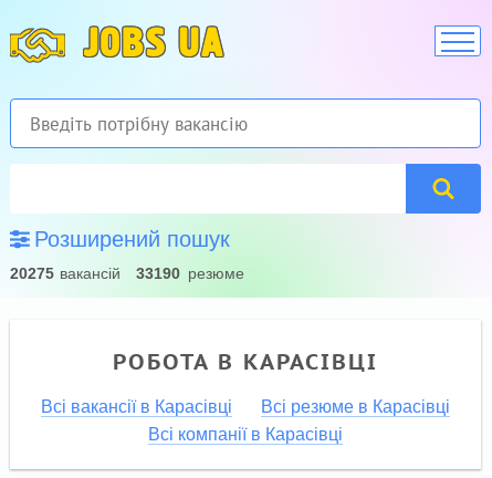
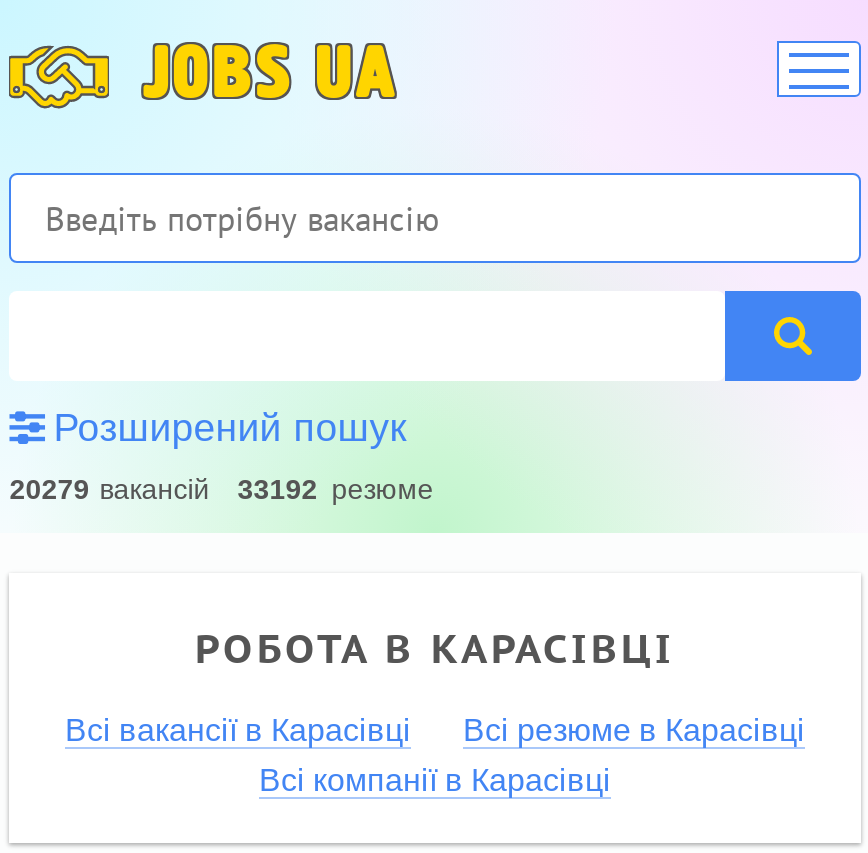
[10,264,121,282] 20275 вакансій -> [9,473,209,505] 20279 вакансій
[136,264,245,282] 33190 резюме -> [237,473,433,505] 33192 резюме

